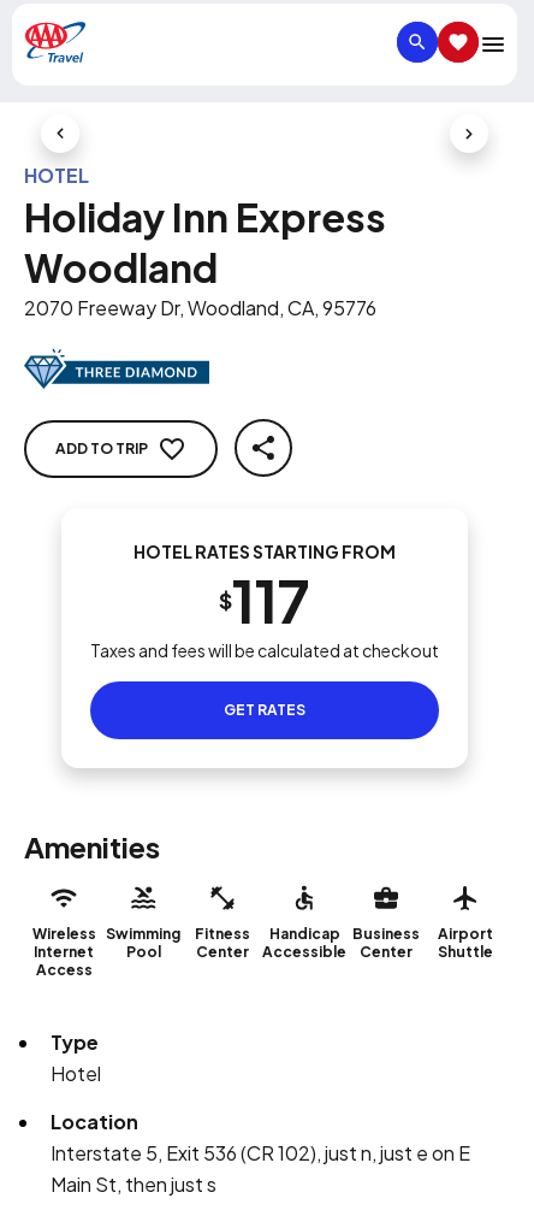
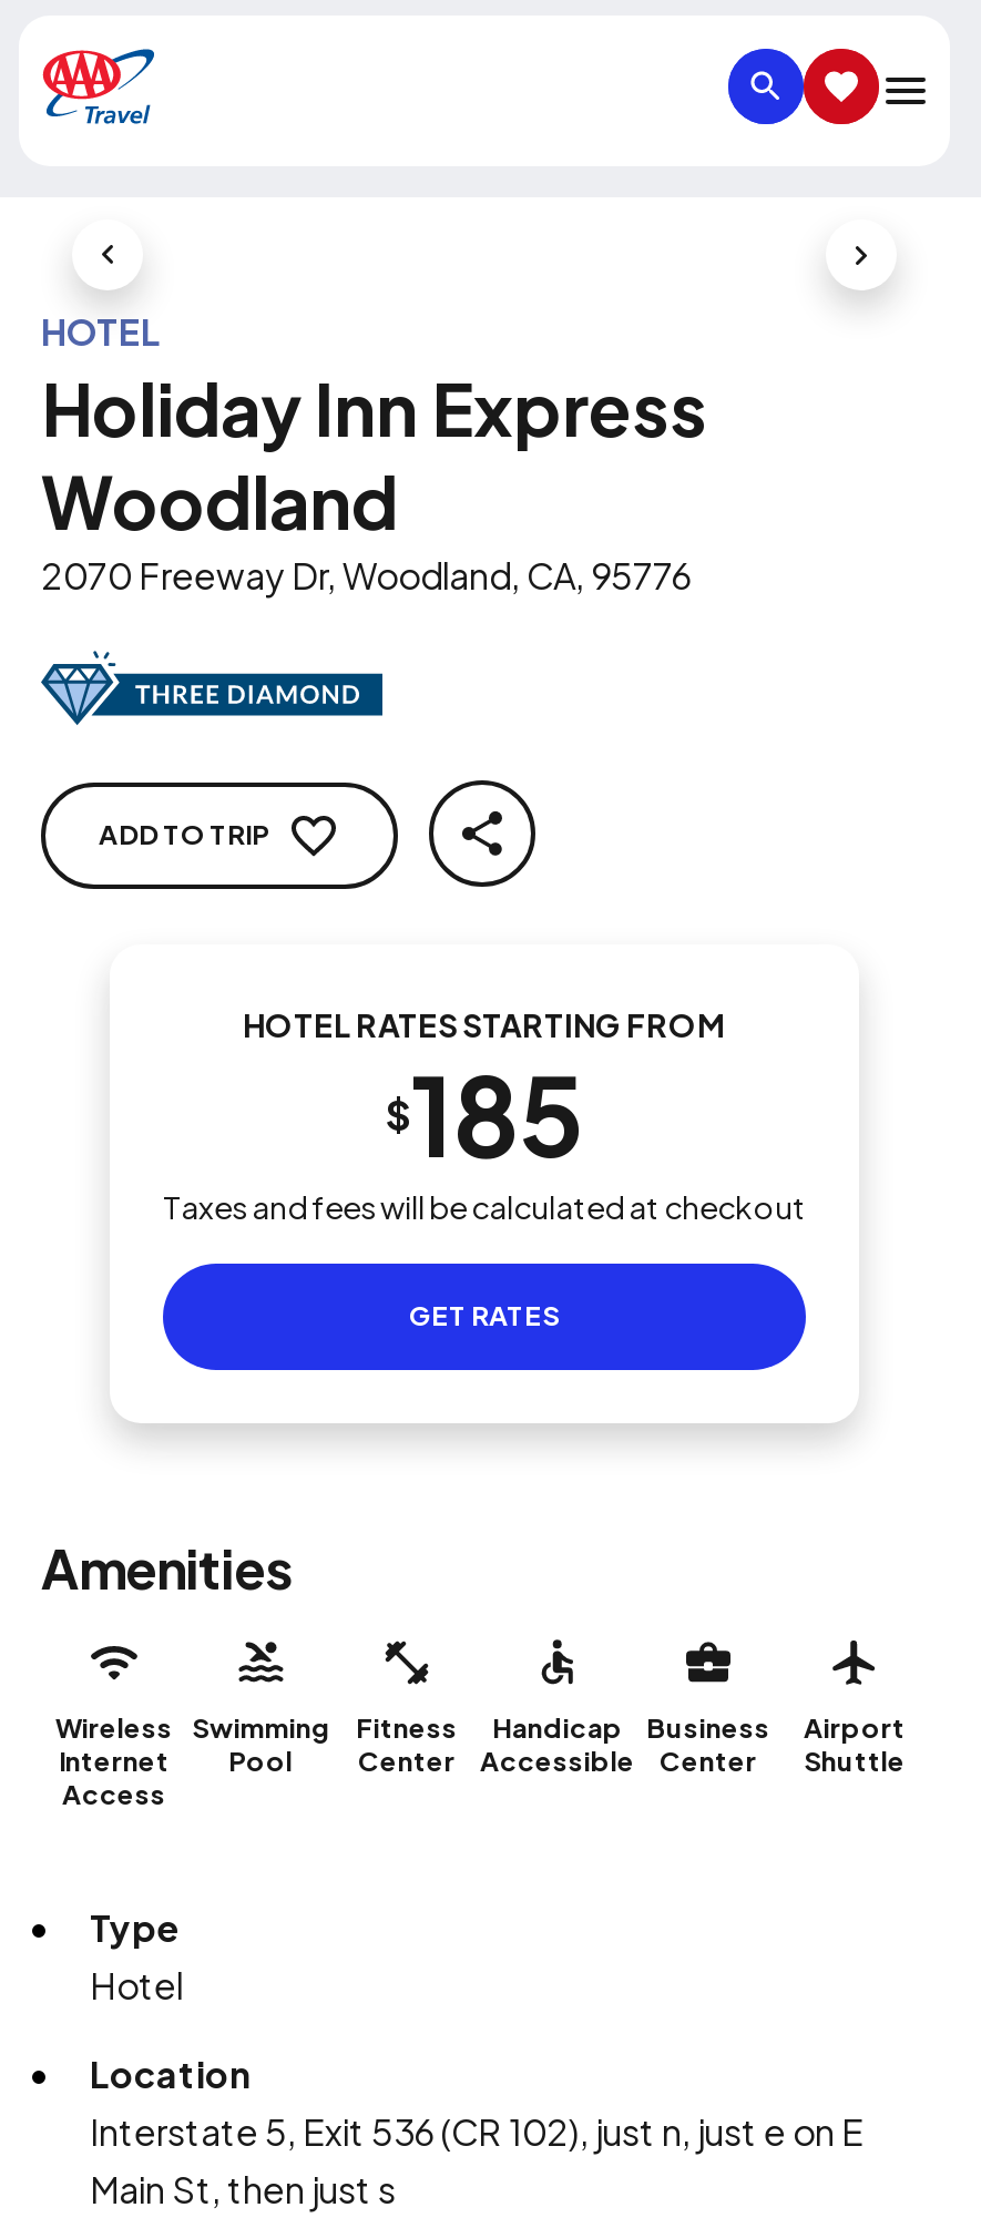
[219,563,310,637] $117 -> [386,1046,583,1182] $185

